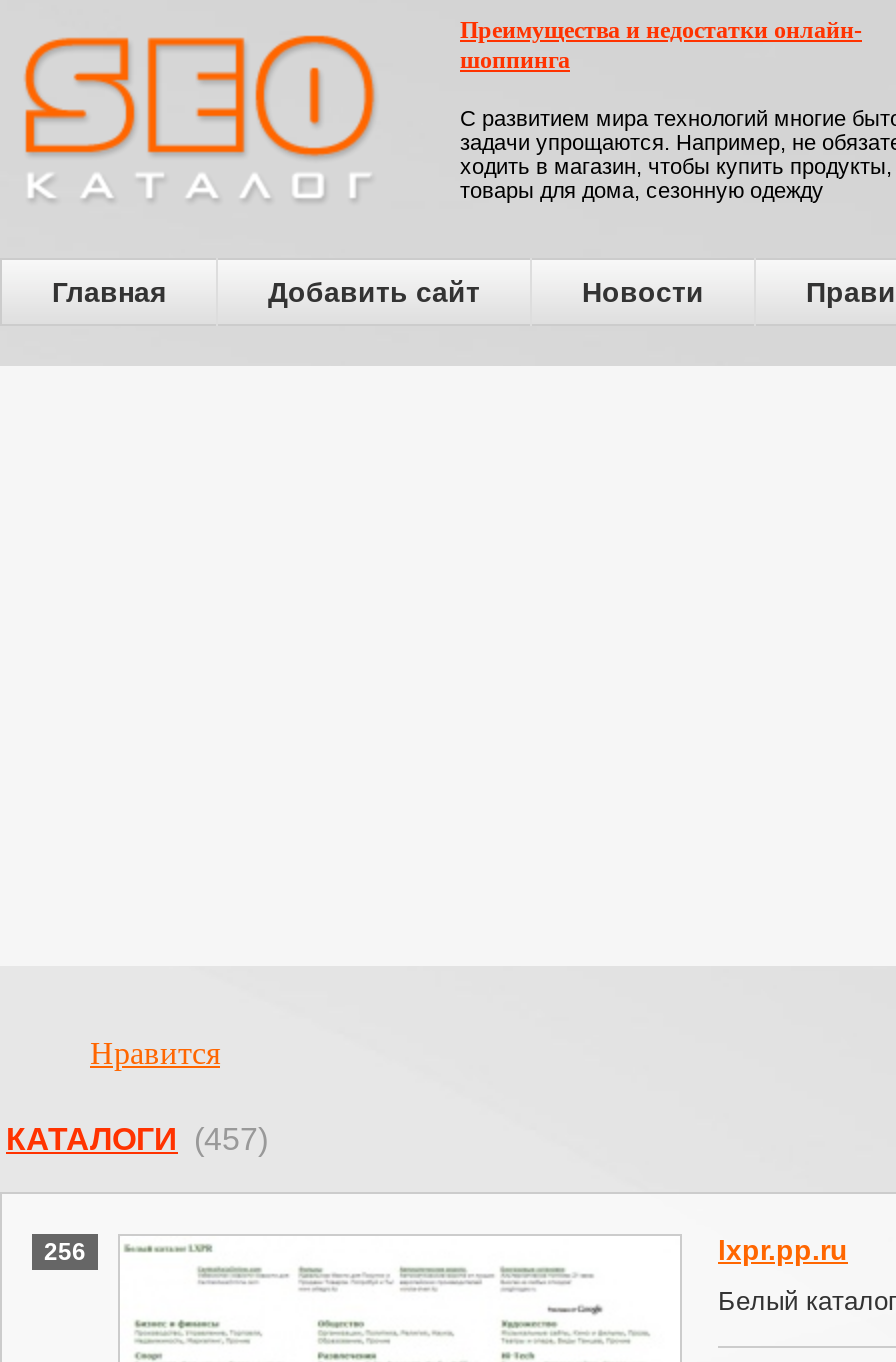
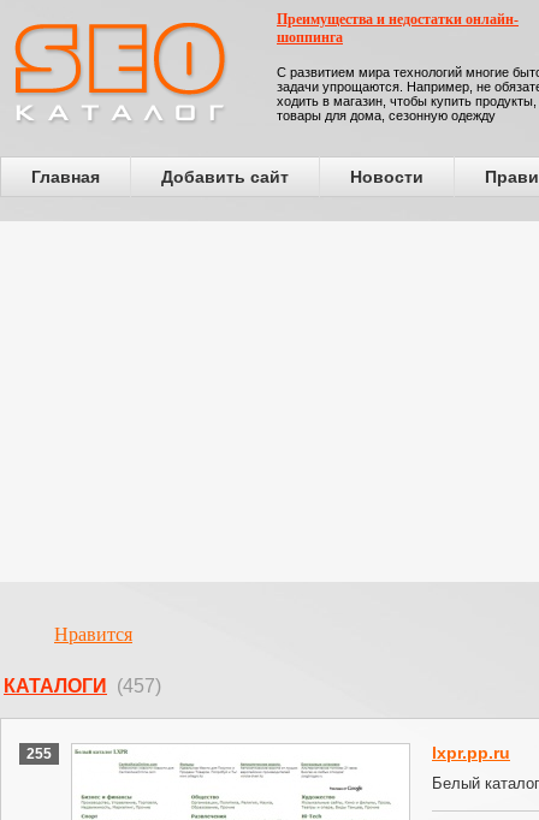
[44,1238,86,1266] 256 -> [26,745,52,762] 255

